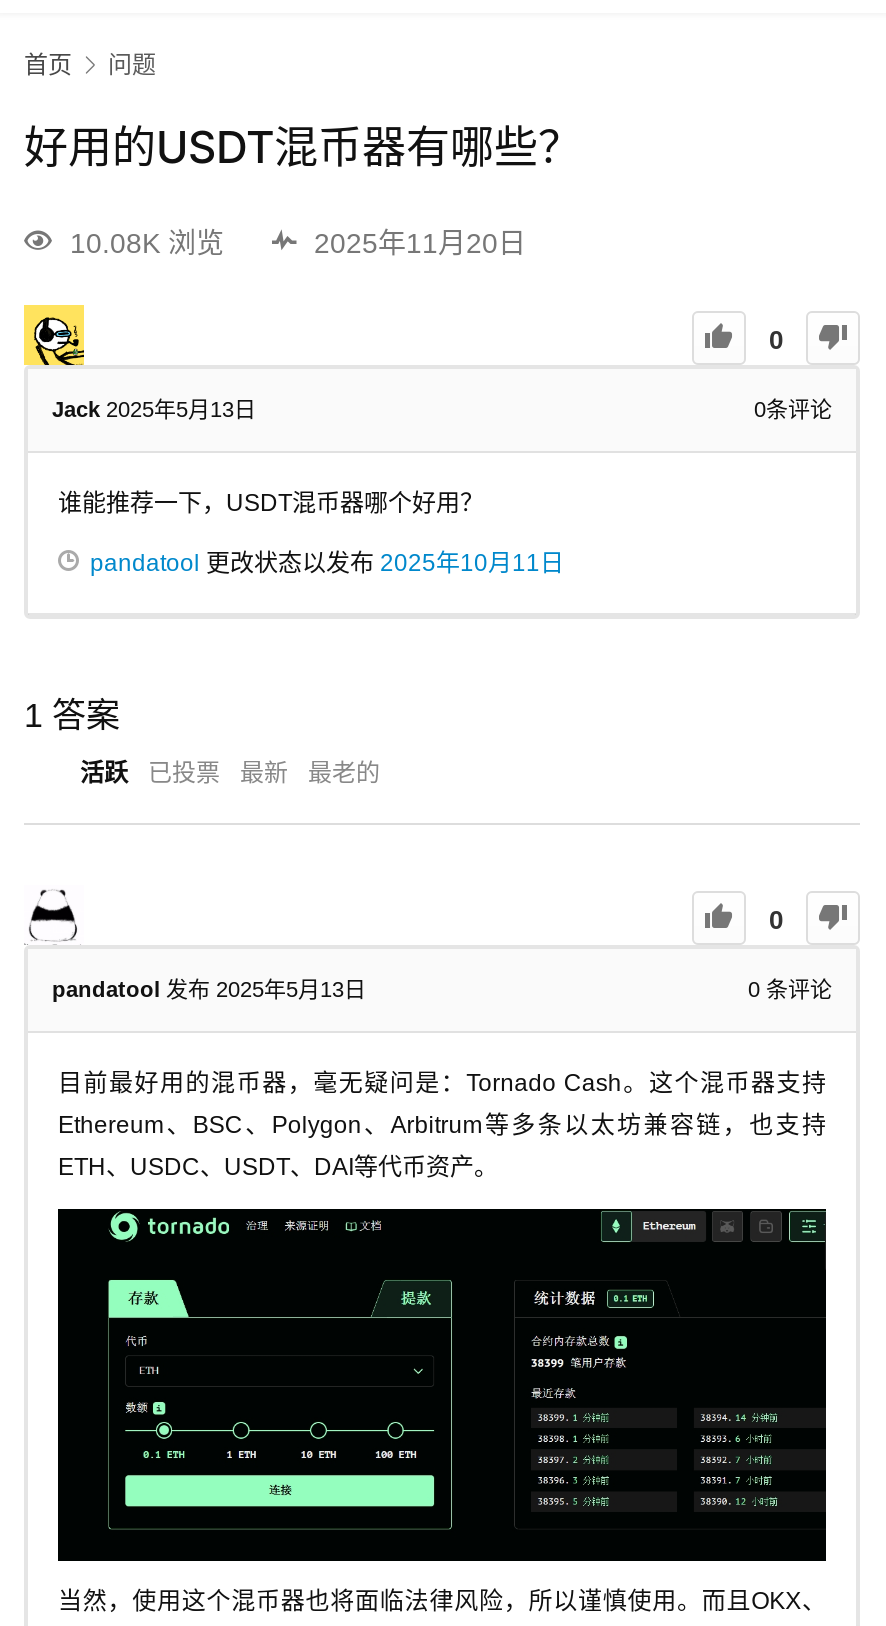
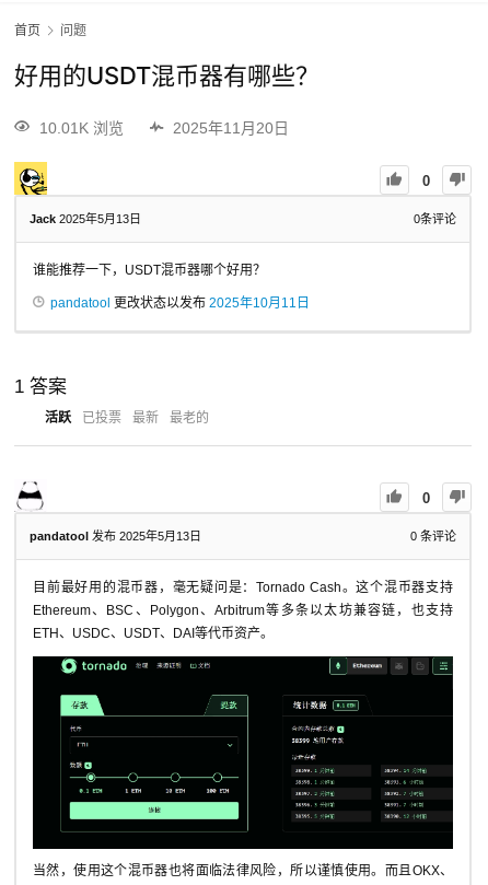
[70,226,224,258] 10.08K 浏览 -> [39,119,124,136] 10.01K 浏览

